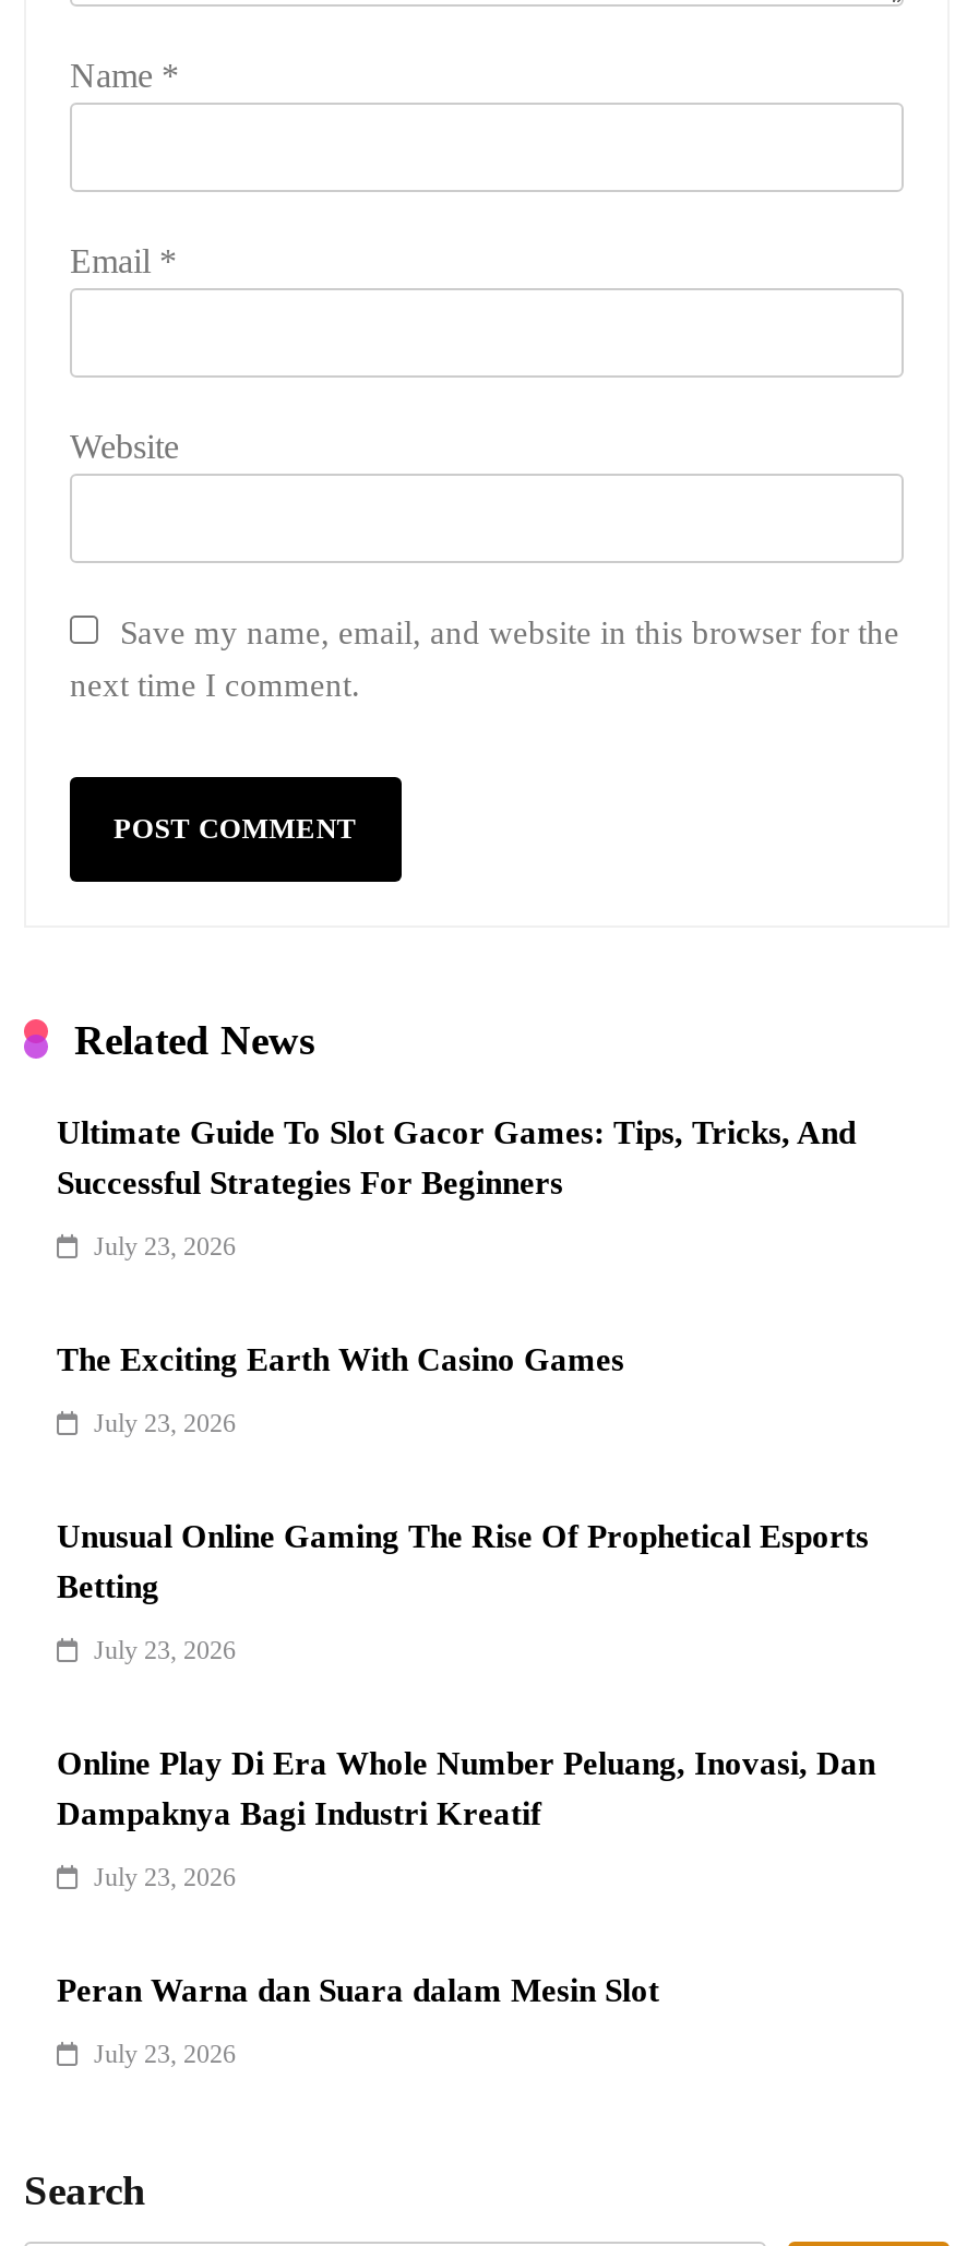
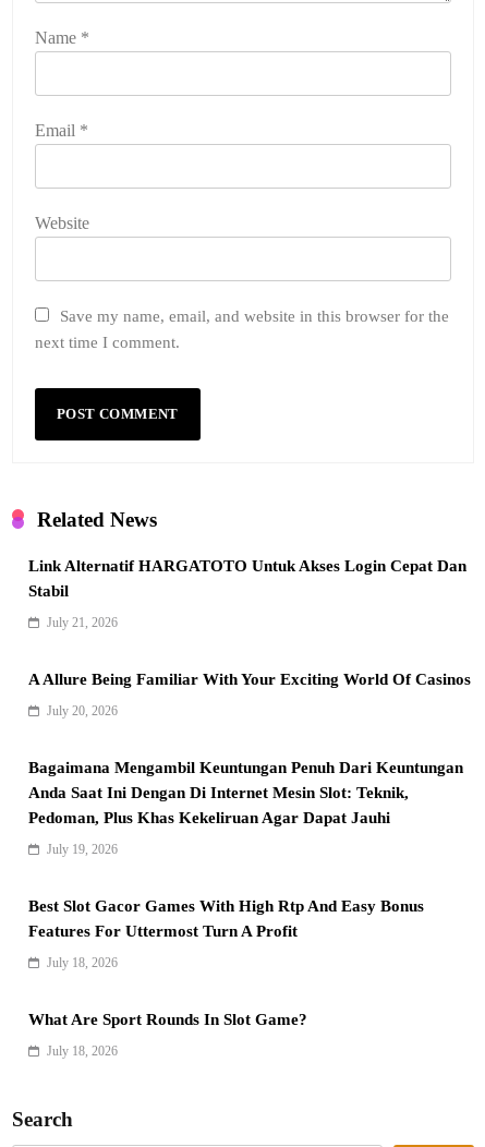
[57,1115,856,1200] Ultimate Guide To Slot Gacor Games: Tips, Tricks, And | Successful Strategies For Beginners -> [28,557,466,599] Link Alternatif HARGATOTO Untuk Akses Login Cepat Dan | Stabil
[94,1230,236,1261] July 23, 2026 -> [47,615,118,630] July 21, 2026
[57,1342,624,1377] The Exciting Earth With Casino Games -> [28,670,471,688] A Allure Being Familiar With Your Exciting World Of Casinos
[94,1407,236,1438] July 23, 2026 -> [47,703,118,718] July 20, 2026
[57,1519,869,1604] Unusual Online Gaming The Rise Of Prophetical Esports | Betting -> [28,759,463,826] Bagaimana Mengambil Keuntungan Penuh Dari Keuntungan | Anda Saat Ini Dengan Di Internet Mesin Slot: Teknik, | Pedoman, Plus Khas Kekeliruan Agar Dapat Jauhi
[94,1634,236,1665] July 23, 2026 -> [47,841,118,857] July 19, 2026
[57,1746,875,1831] Online Play Di Era Whole Number Peluang, Inovasi, Dan | Dampaknya Bagi Industri Kreatif -> [28,897,424,940] Best Slot Gacor Games With High Rtp And Easy Bonus | Features For Uttermost Turn A Profit
[94,1861,236,1892] July 23, 2026 -> [47,955,118,970] July 18, 2026
[57,1973,659,2007] Peran Warna dan Suara dalam Mesin Slot -> [28,1010,307,1028] What Are Sport Rounds In Slot Game?
[94,2038,236,2069] July 23, 2026 -> [47,1043,118,1058] July 18, 2026

